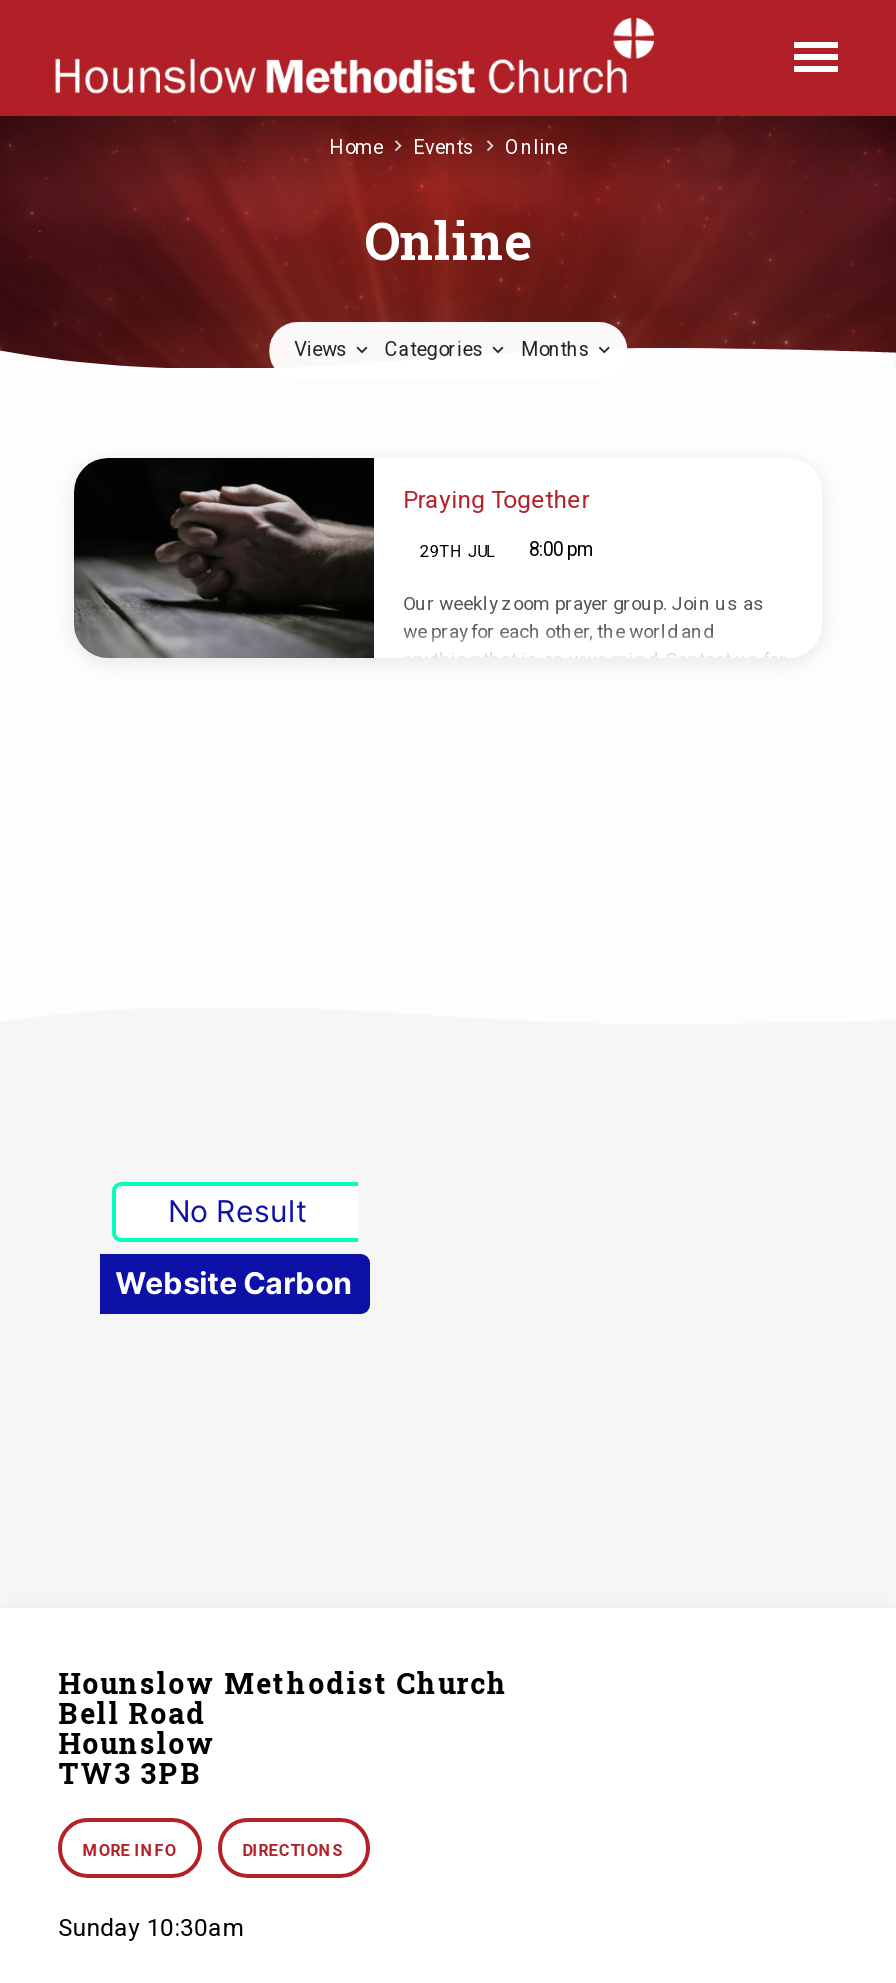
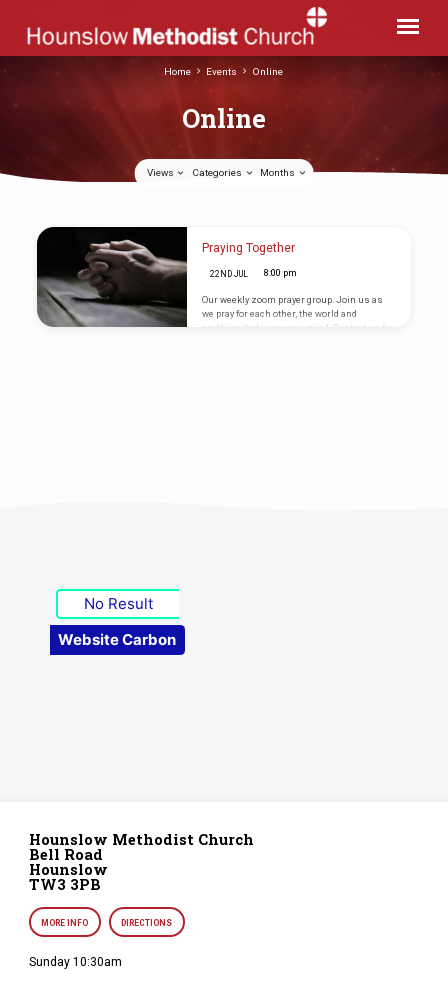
[420,539,595,561] 29TH JUL 8:00 pm -> [210,267,297,278] 22ND JUL 8:00 pm

